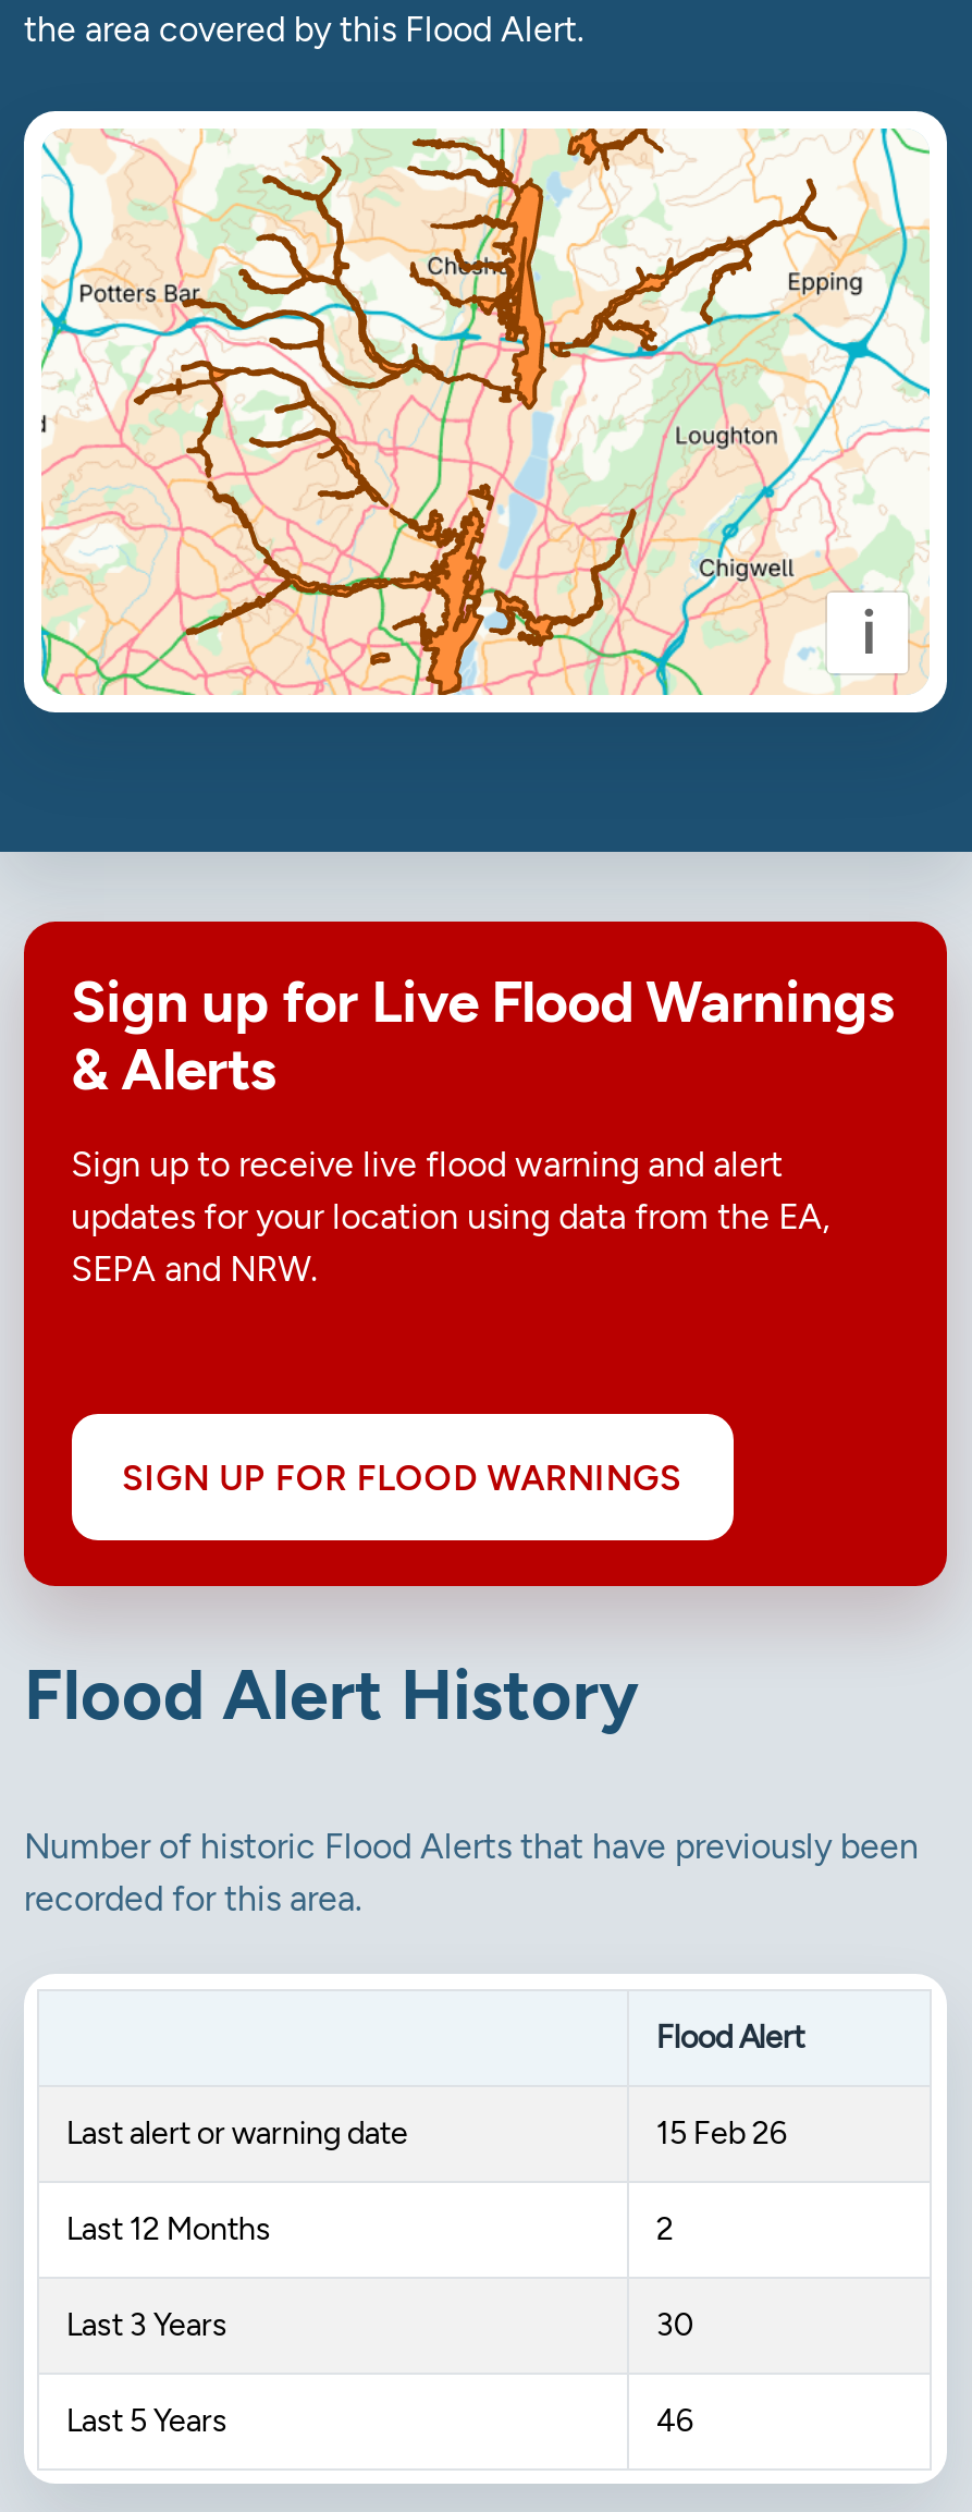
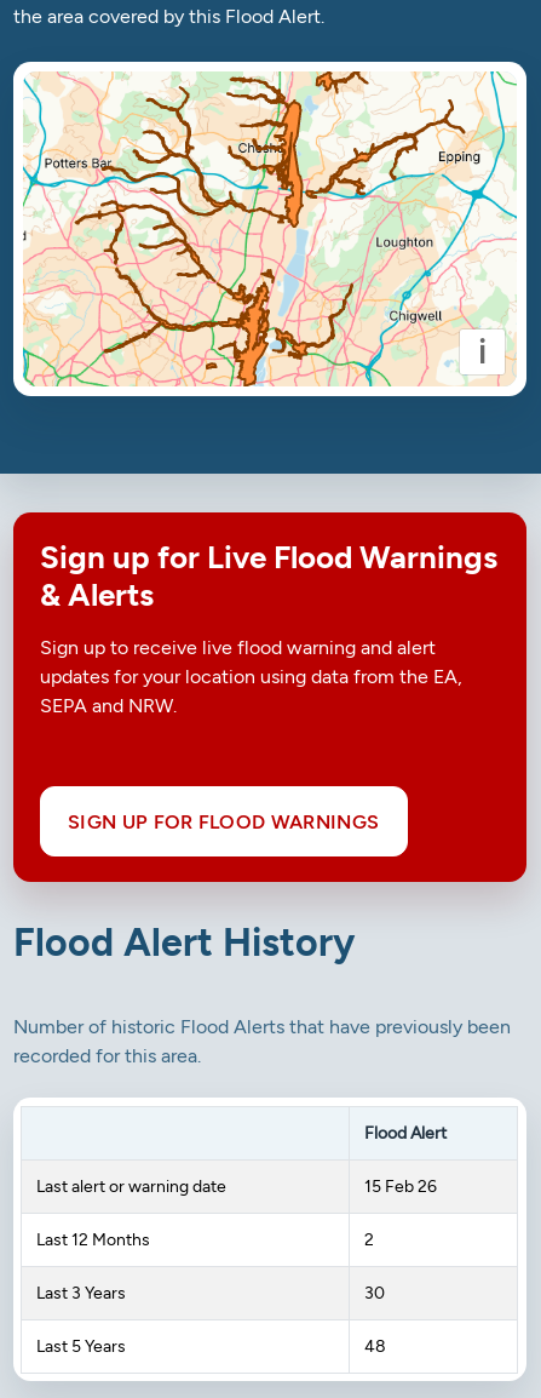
[656,2400,693,2439] 46 -> [365,1335,387,1356] 48

